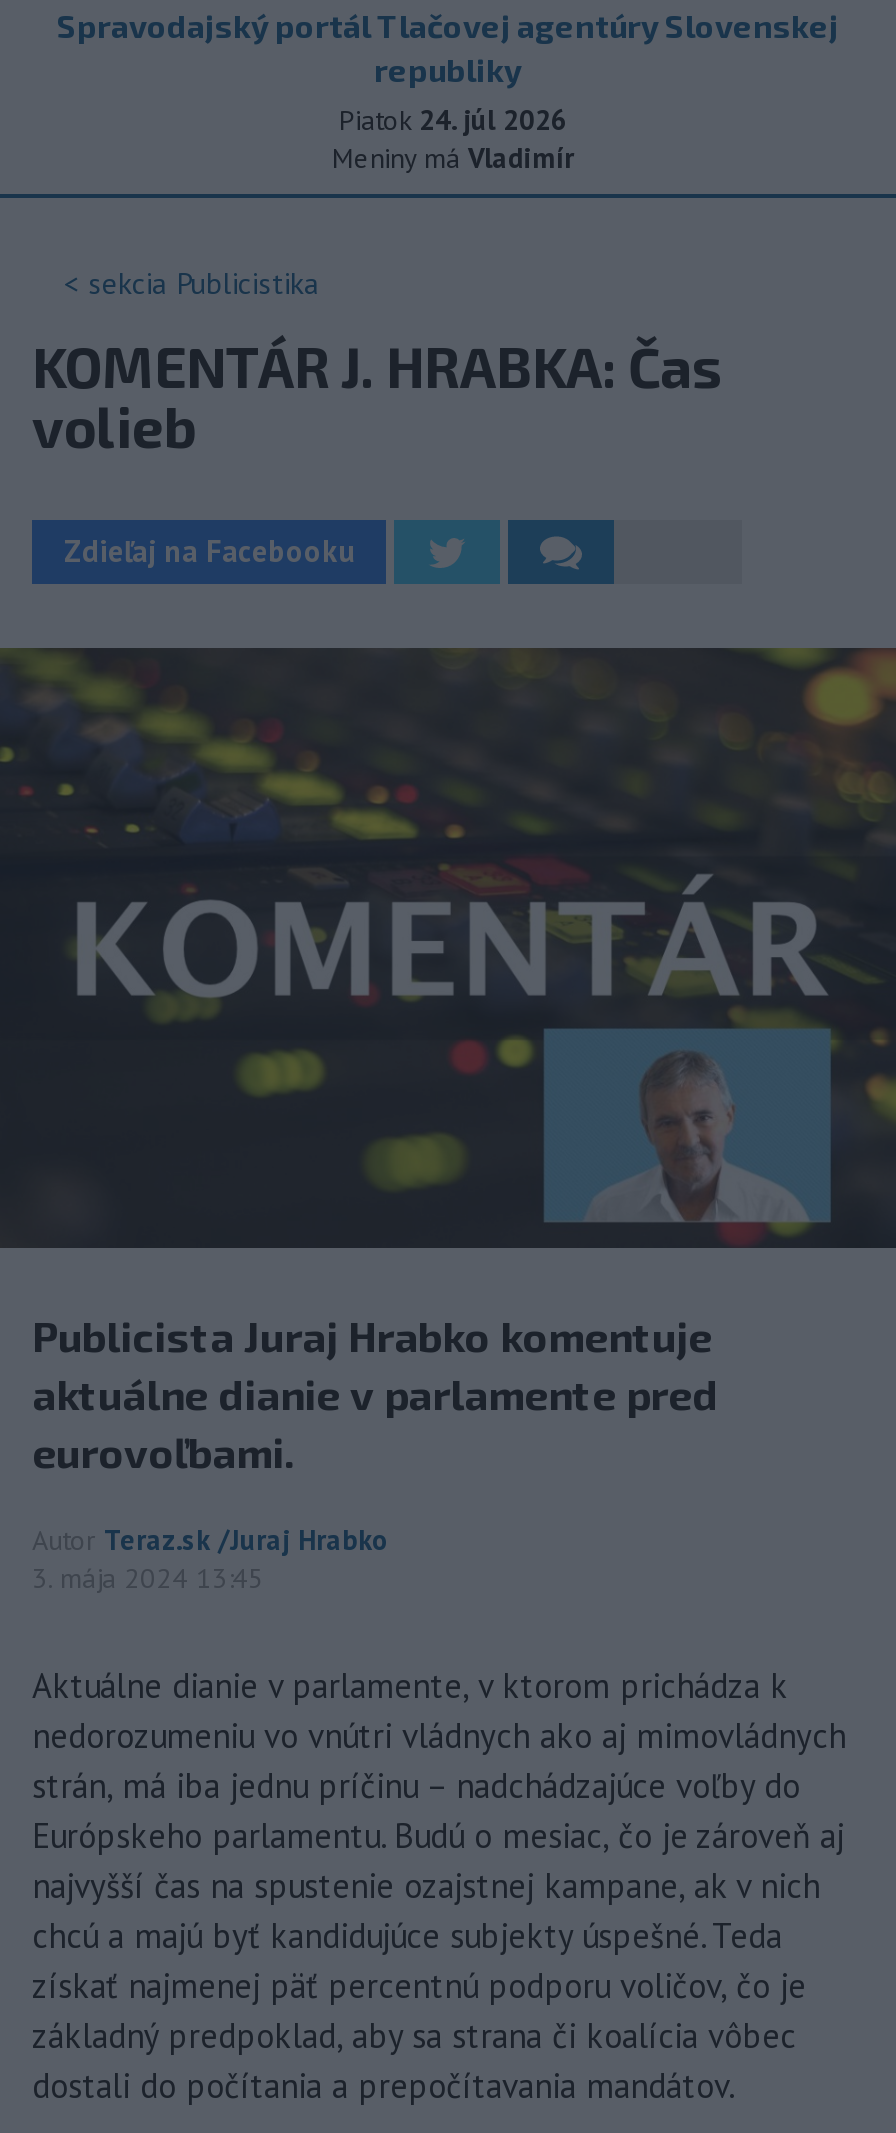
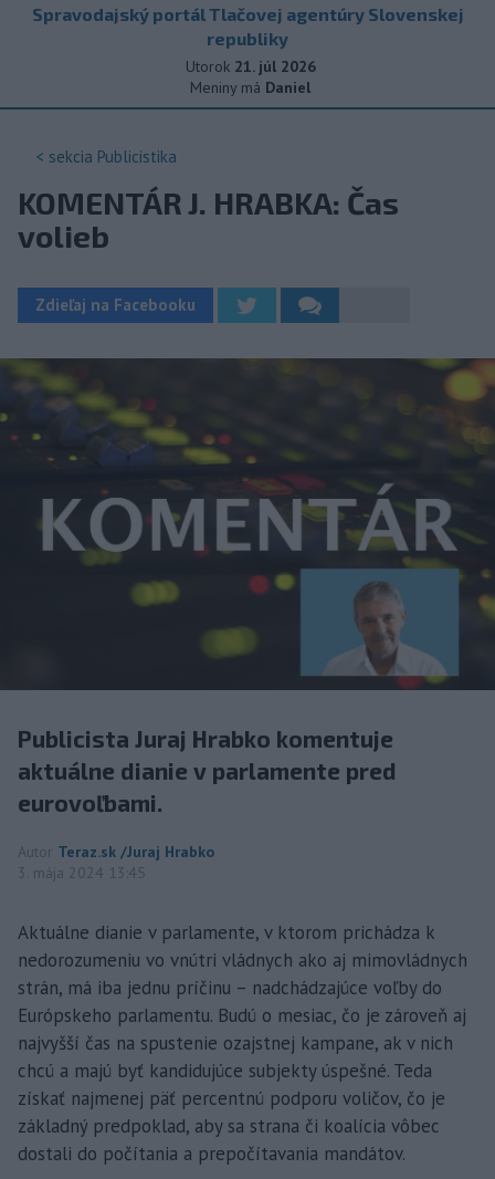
[339,102,567,138] Piatok 24. júl 2026 -> [185,56,315,76] Utorok 21. júl 2026
[332,140,574,176] Meniny má Vladimír -> [190,77,310,97] Meniny má Daniel

